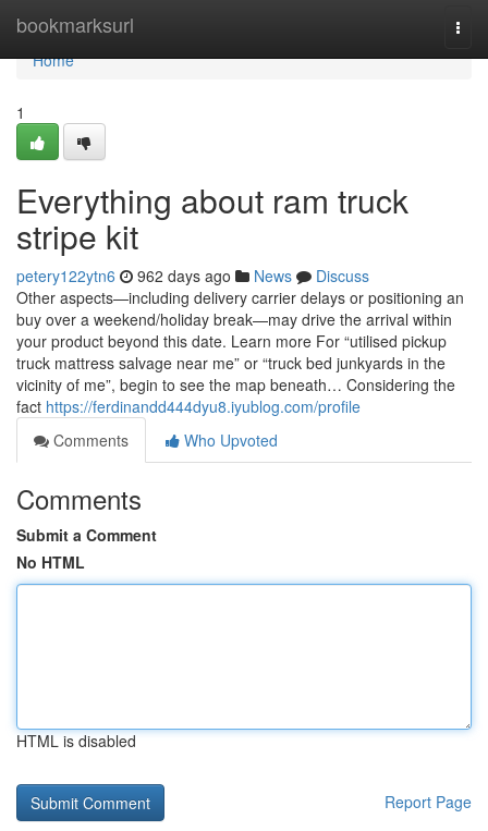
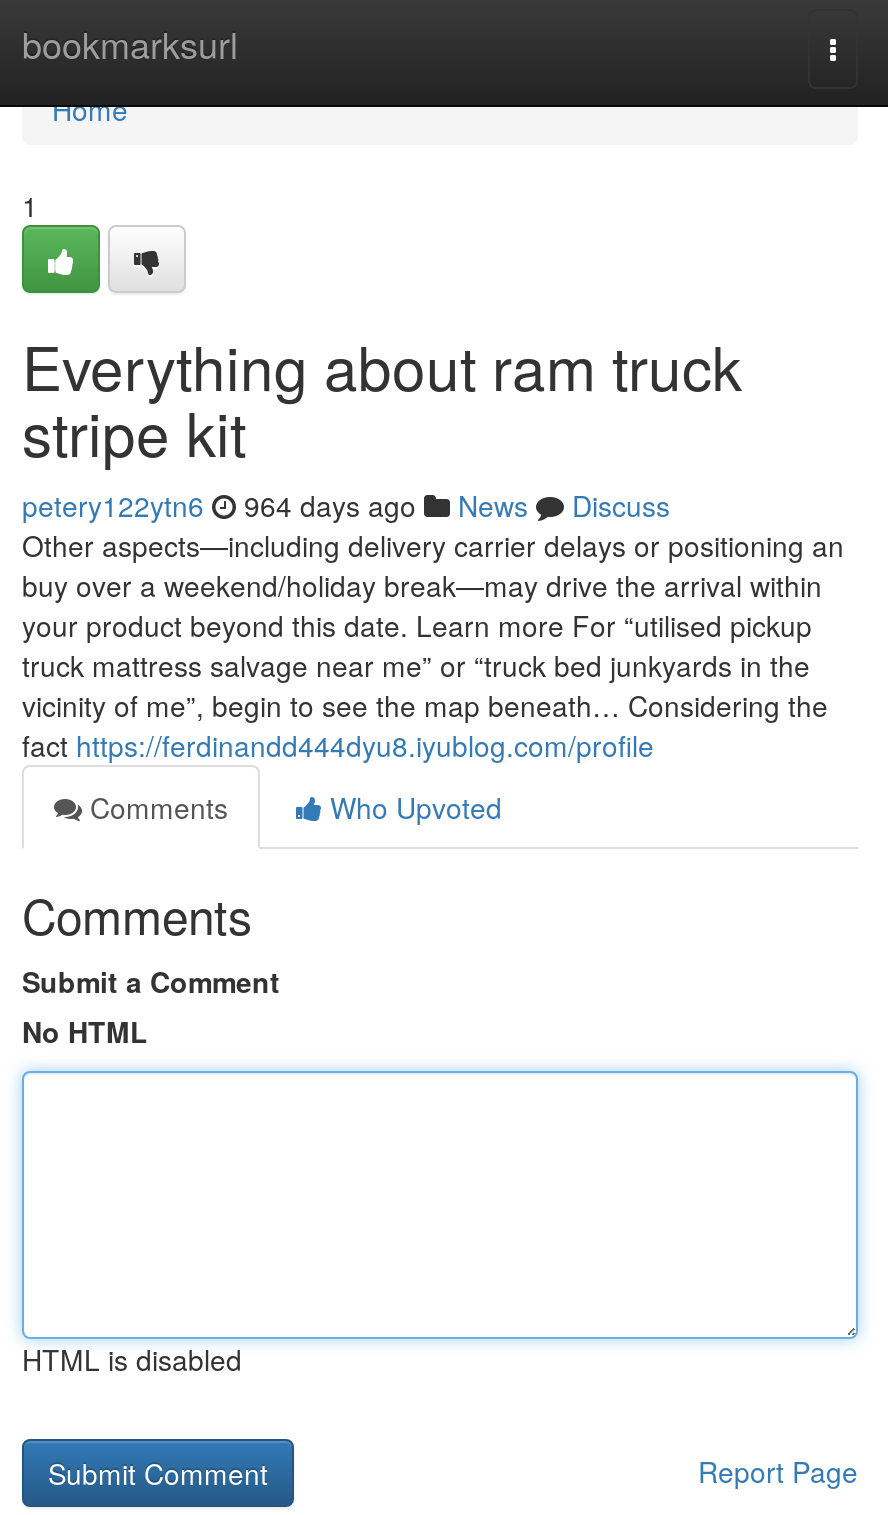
[16,265,369,286] petery122ytn6 962 days ago News Discuss -> [22,485,670,525] petery122ytn6 964 days ago News Discuss

